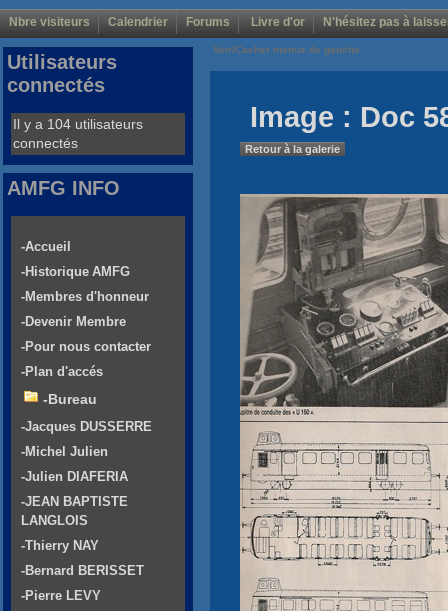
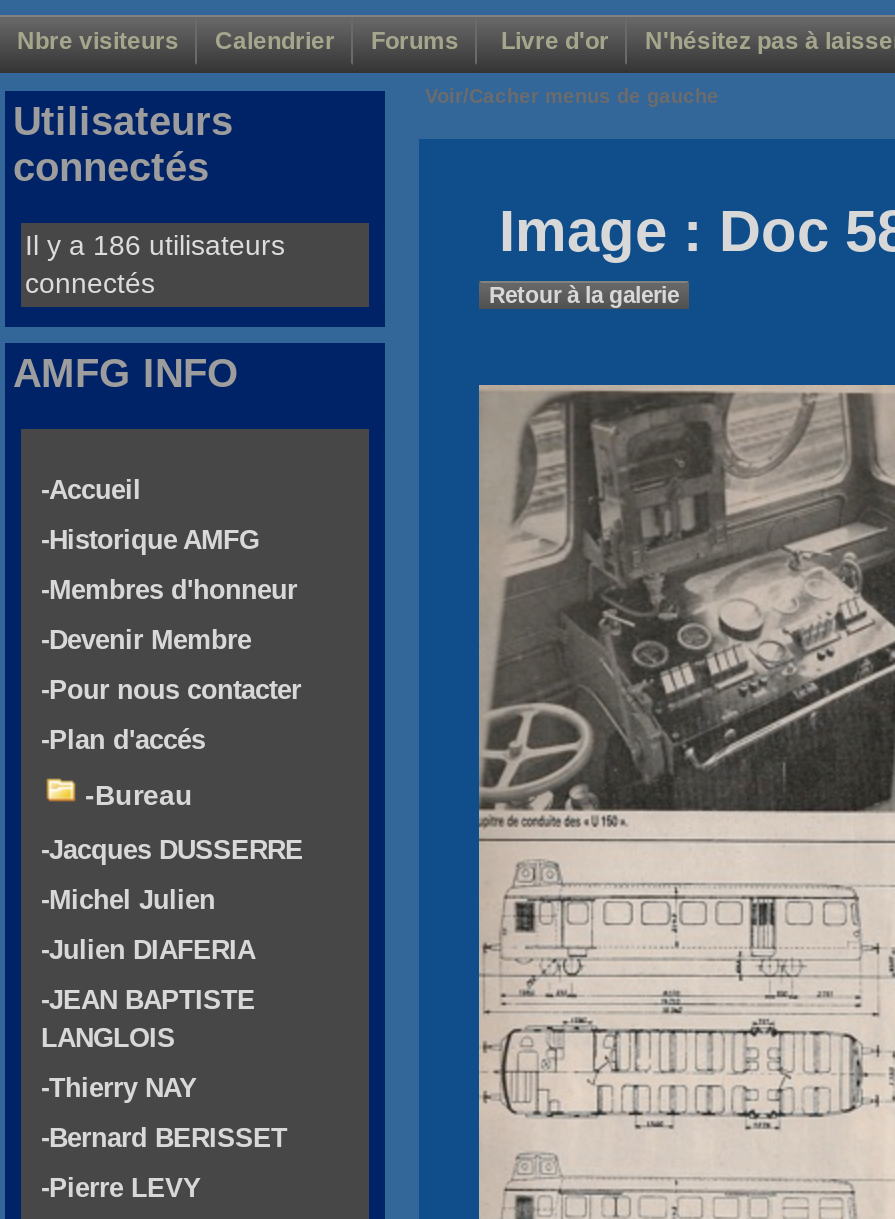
[13,116,143,132] Il y a 104 utilisateurs -> [25,230,285,262] Il y a 186 utilisateurs

